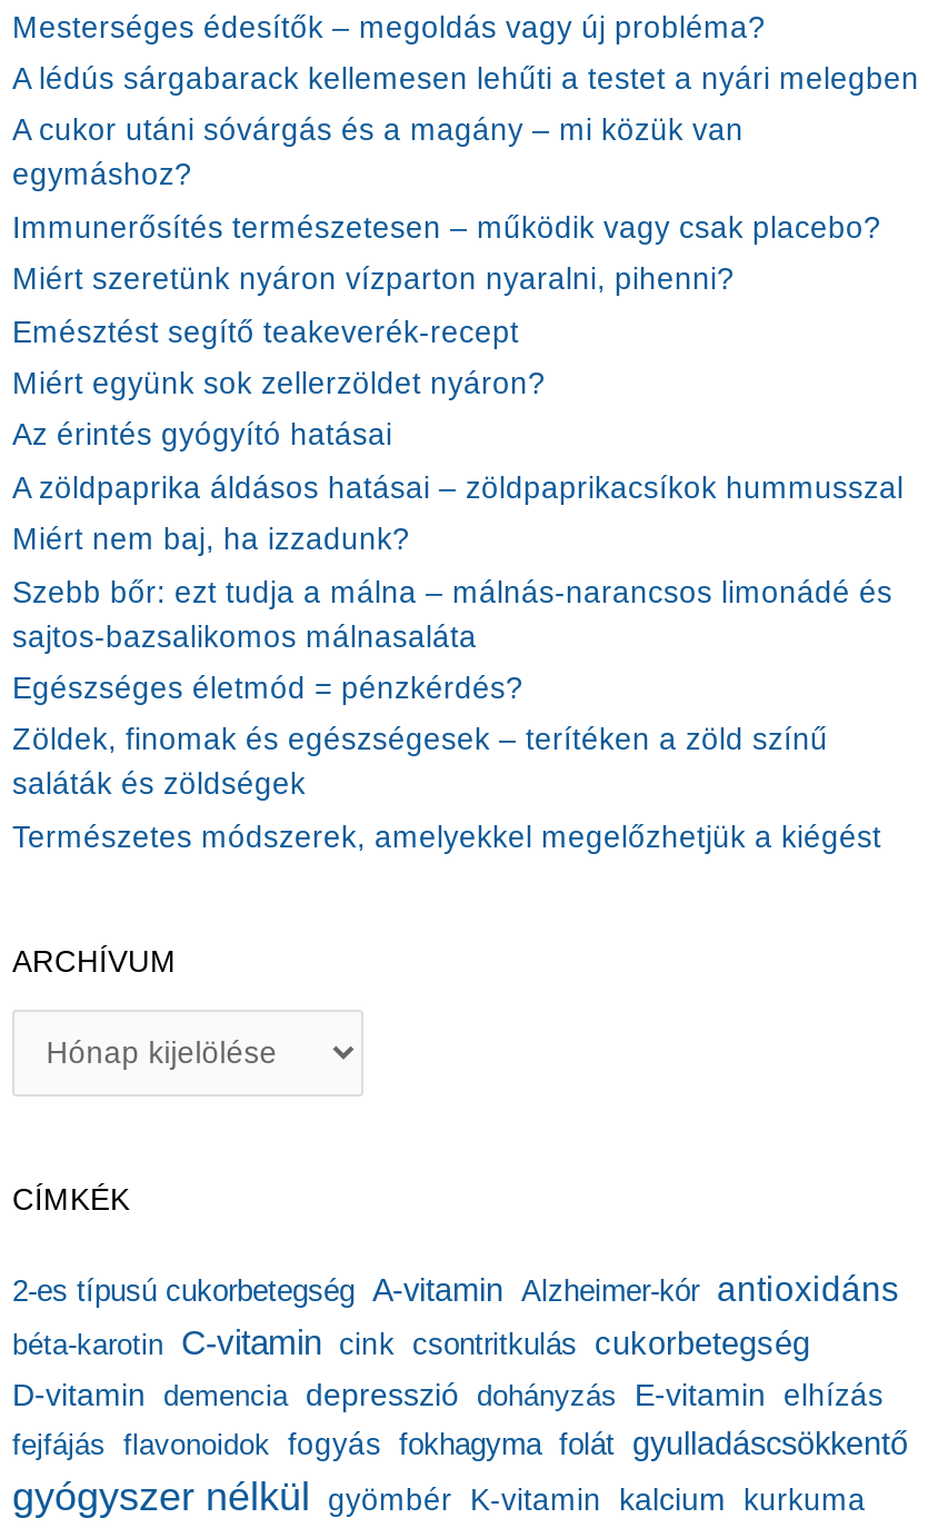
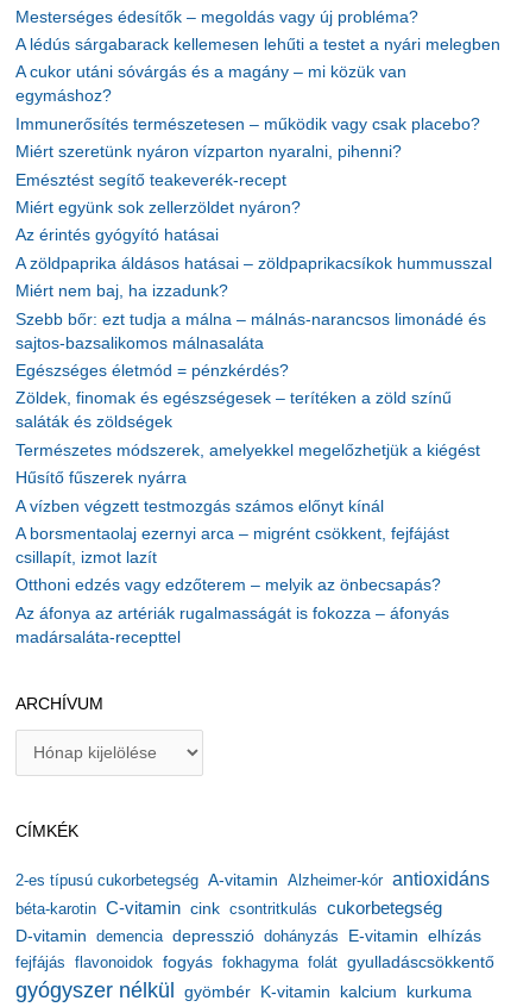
none -> [15,469,449,646] Hűsítő fűszerek nyárra | A vízben végzett testmozgás számos előnyt kínál | A borsmentaolaj ezernyi arca – migrént csökkent, fejfájást | csillapít, izmot lazít | Otthoni edzés vagy edzőterem – melyik az önbecsapás? | Az áfonya az artériák rugalmasságát is fokozza – áfonyás | madársaláta-recepttel

